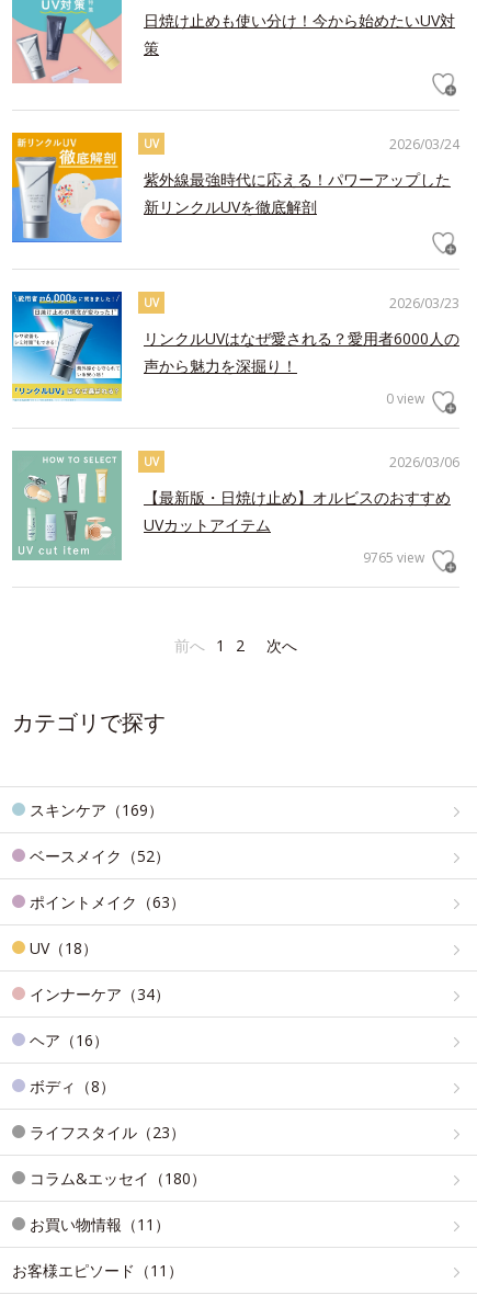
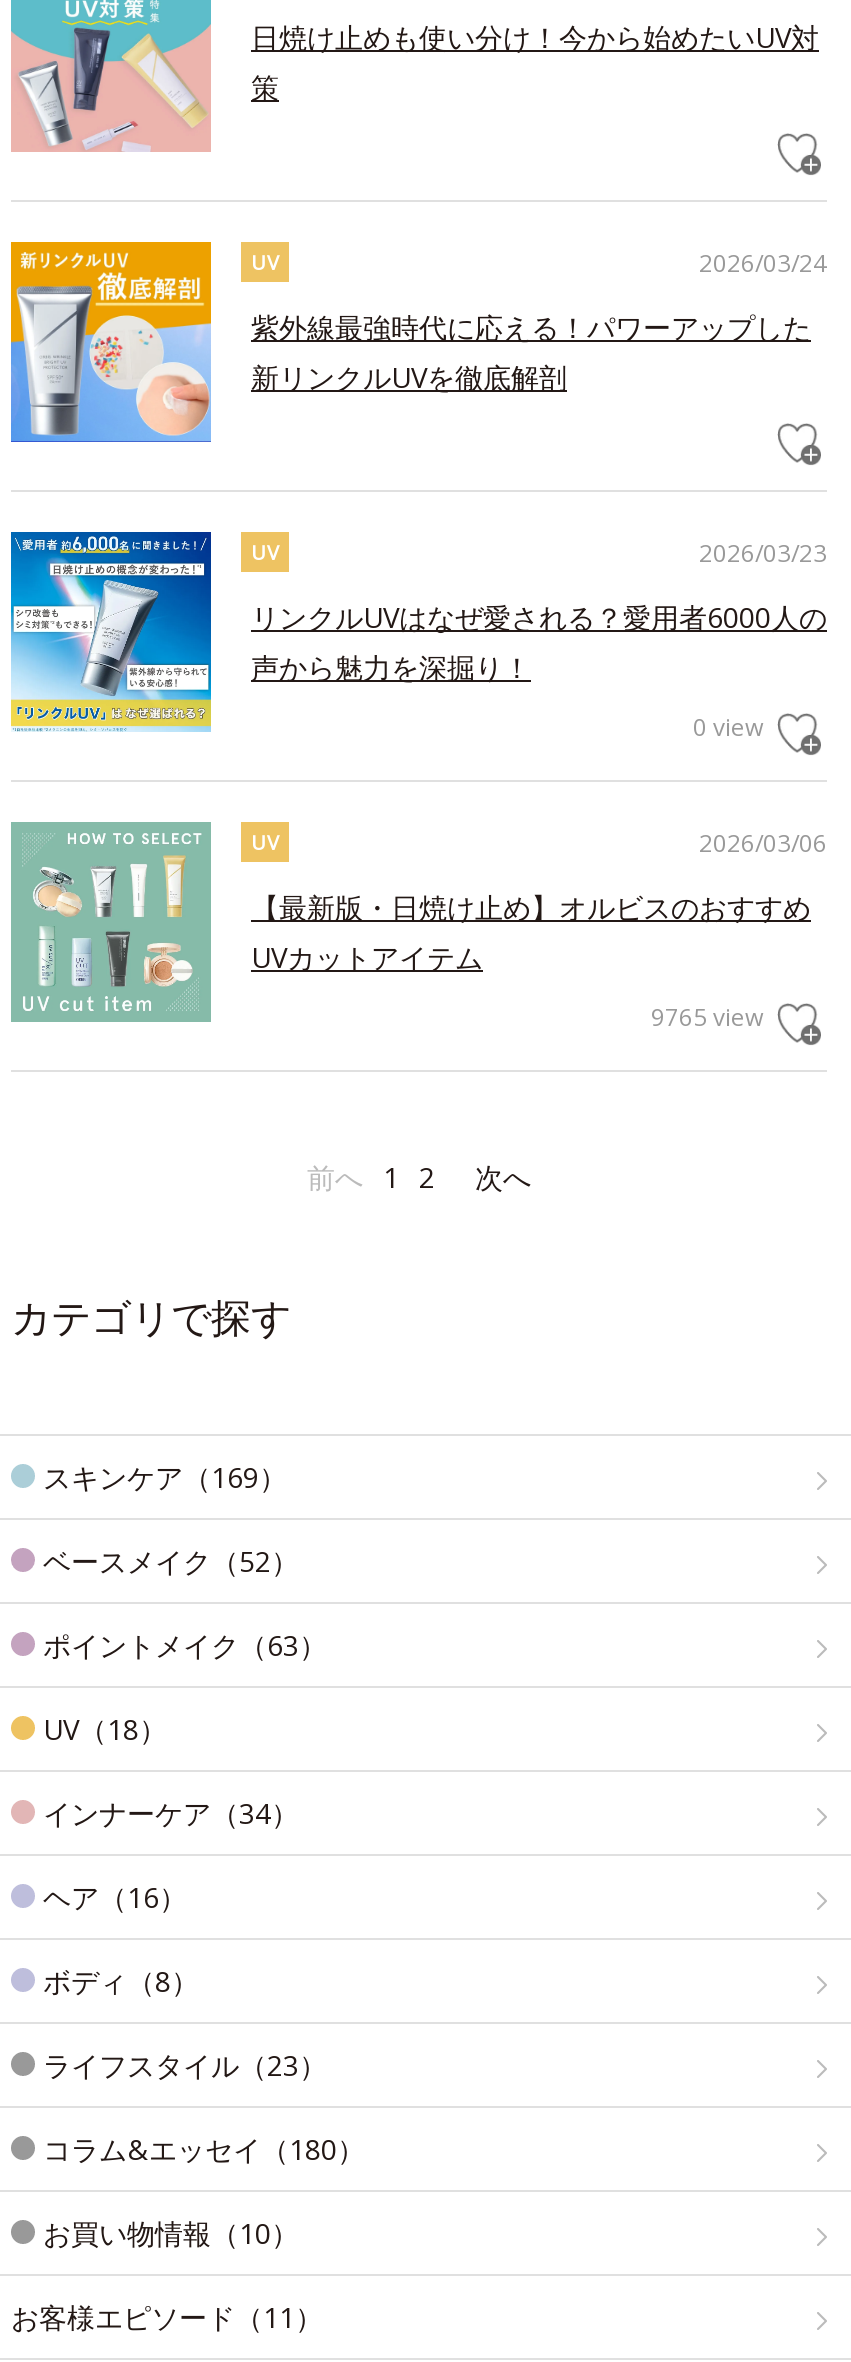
[30,1214,170,1235] お買い物情報（11） -> [43,2214,299,2252] お買い物情報（10）

